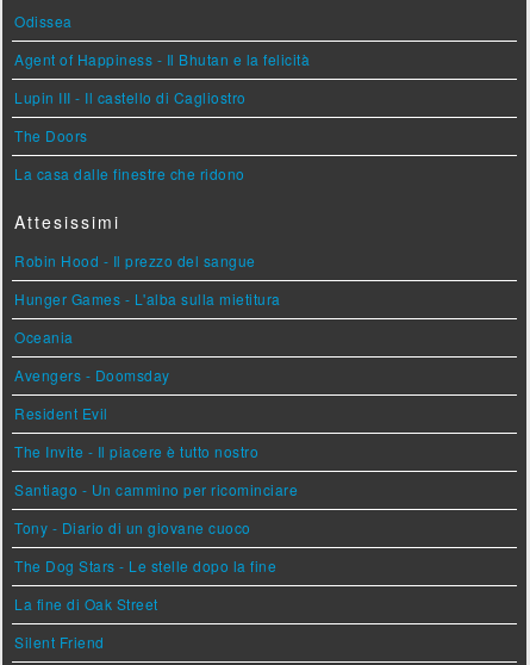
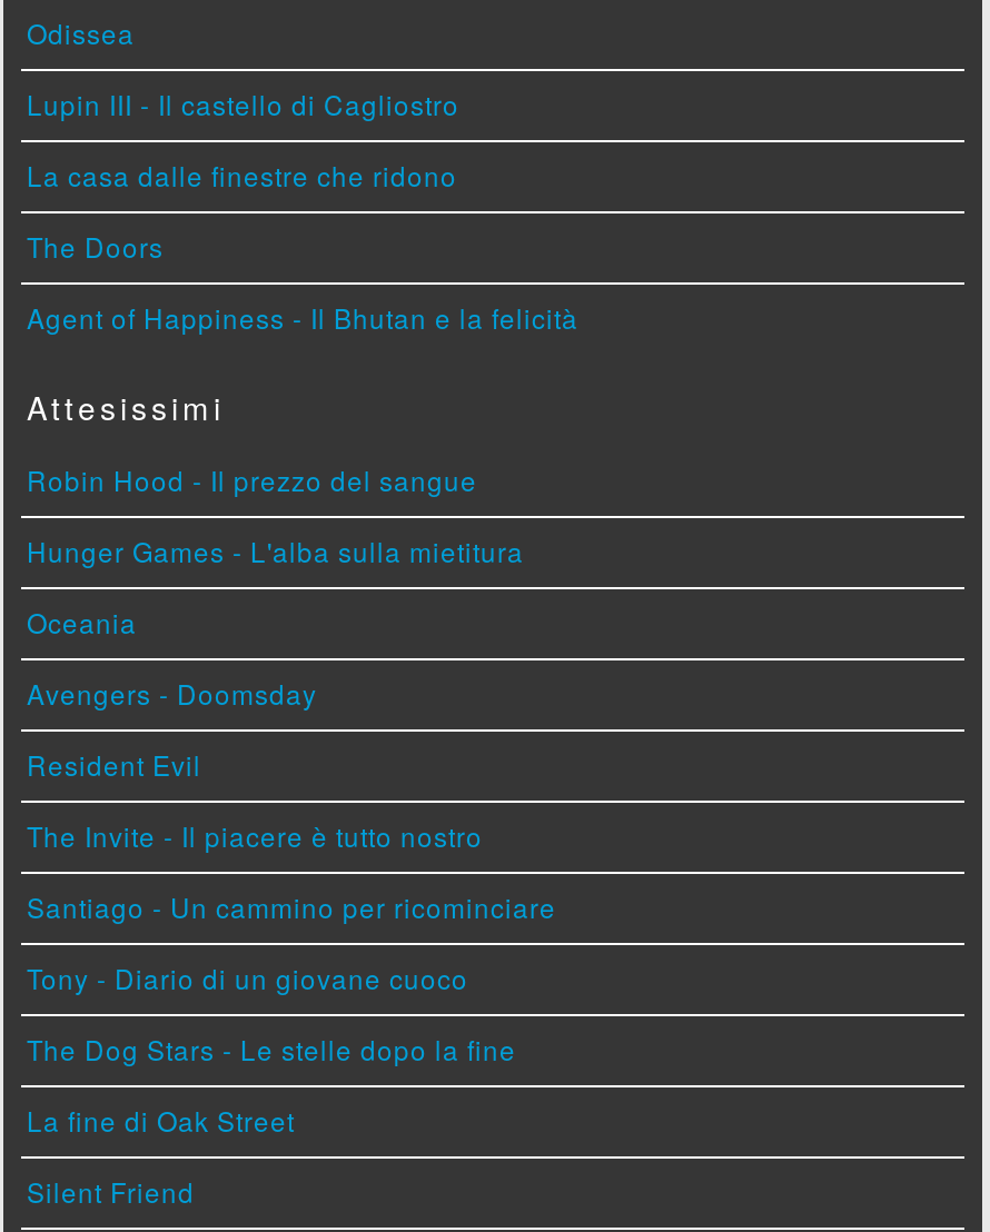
moved [15,49,310,70] -> [27,299,578,337]: Agent of Happiness - Il Bhutan e la felicità
moved [15,88,247,184] -> [27,86,459,266]: Lupin III - Il castello di Cagliostro | The Doors | La casa dalle finestre che ridono

